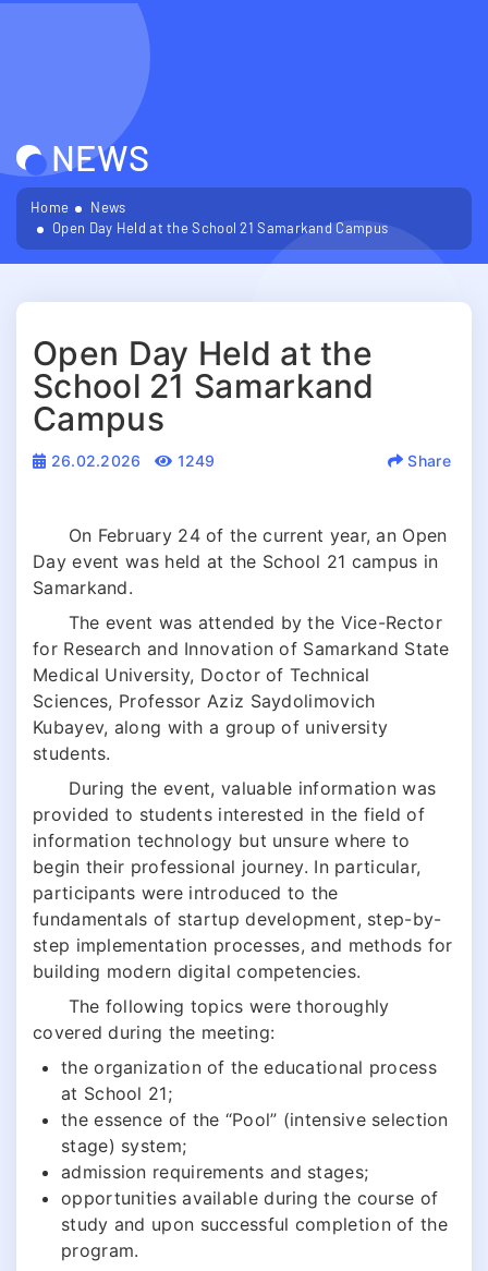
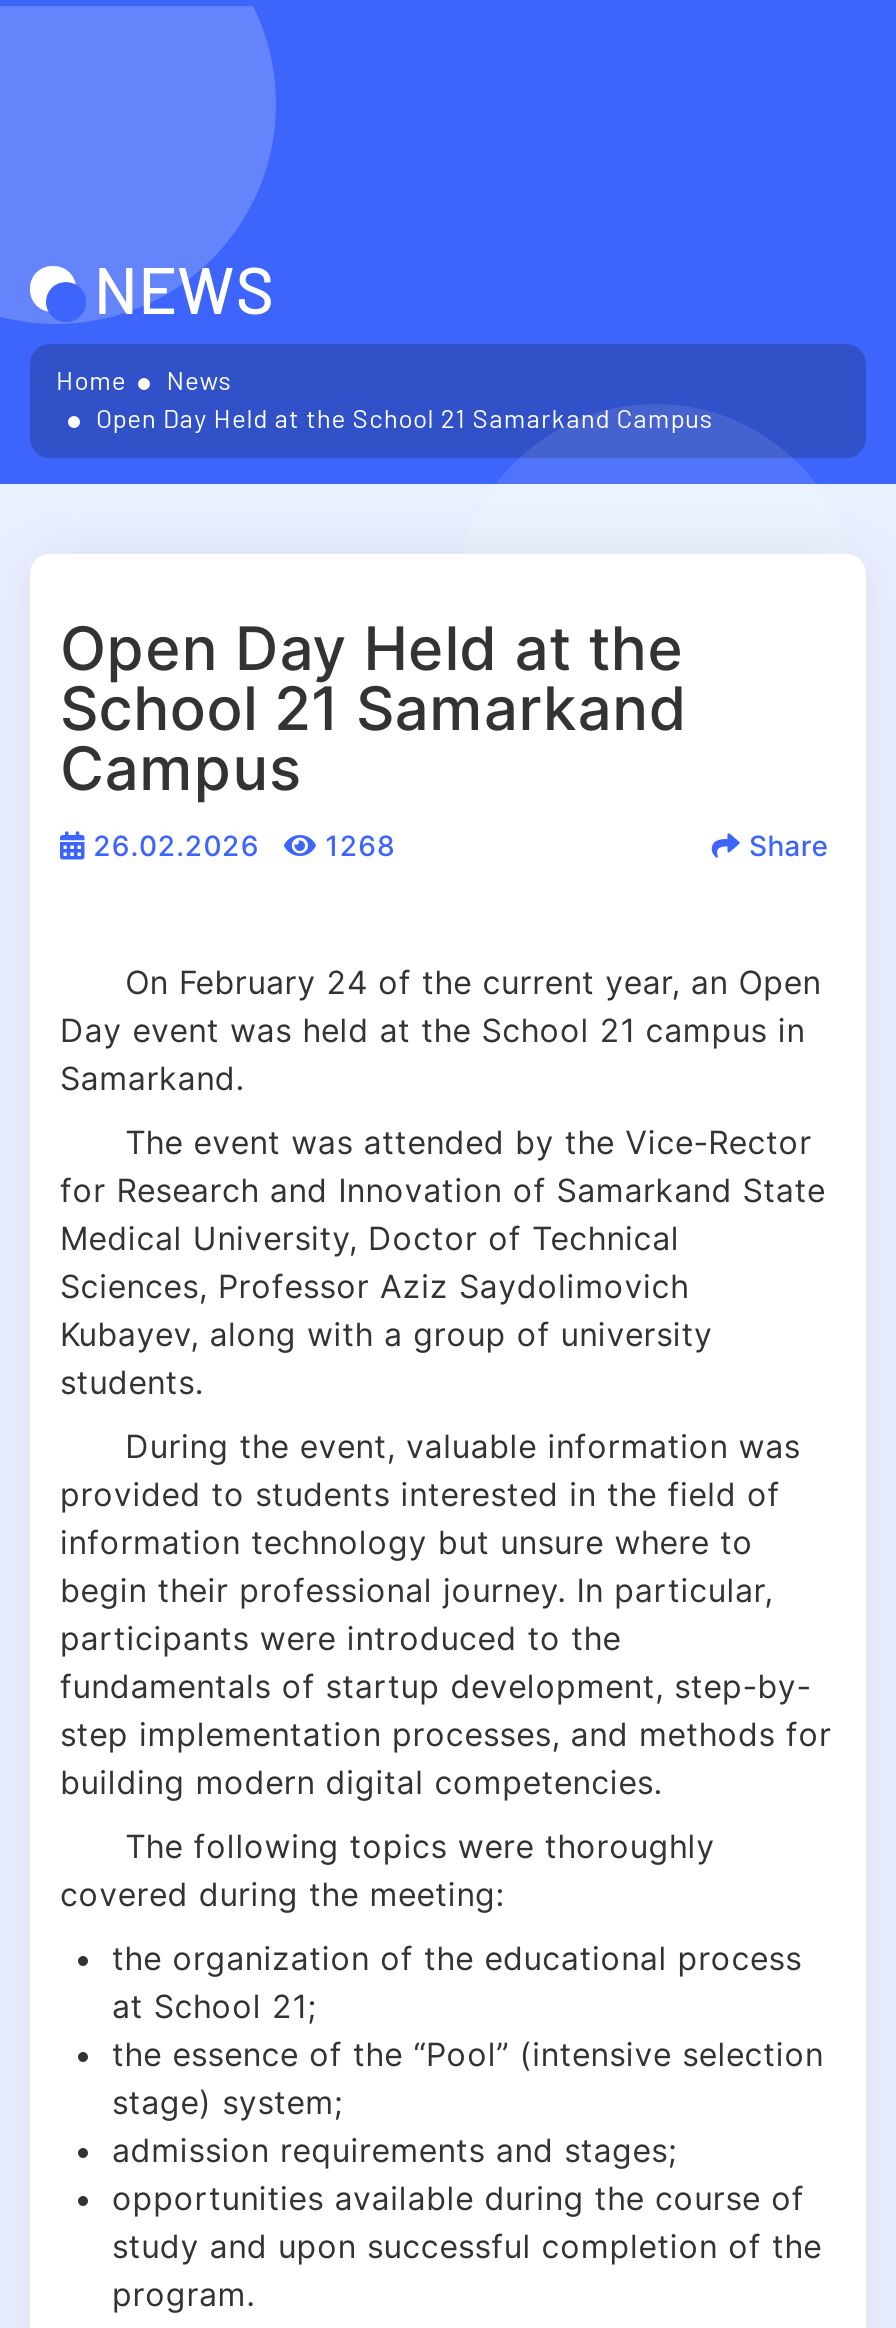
[51,451,215,470] 26.02.2026 1249 -> [93,828,396,862] 26.02.2026 1268

